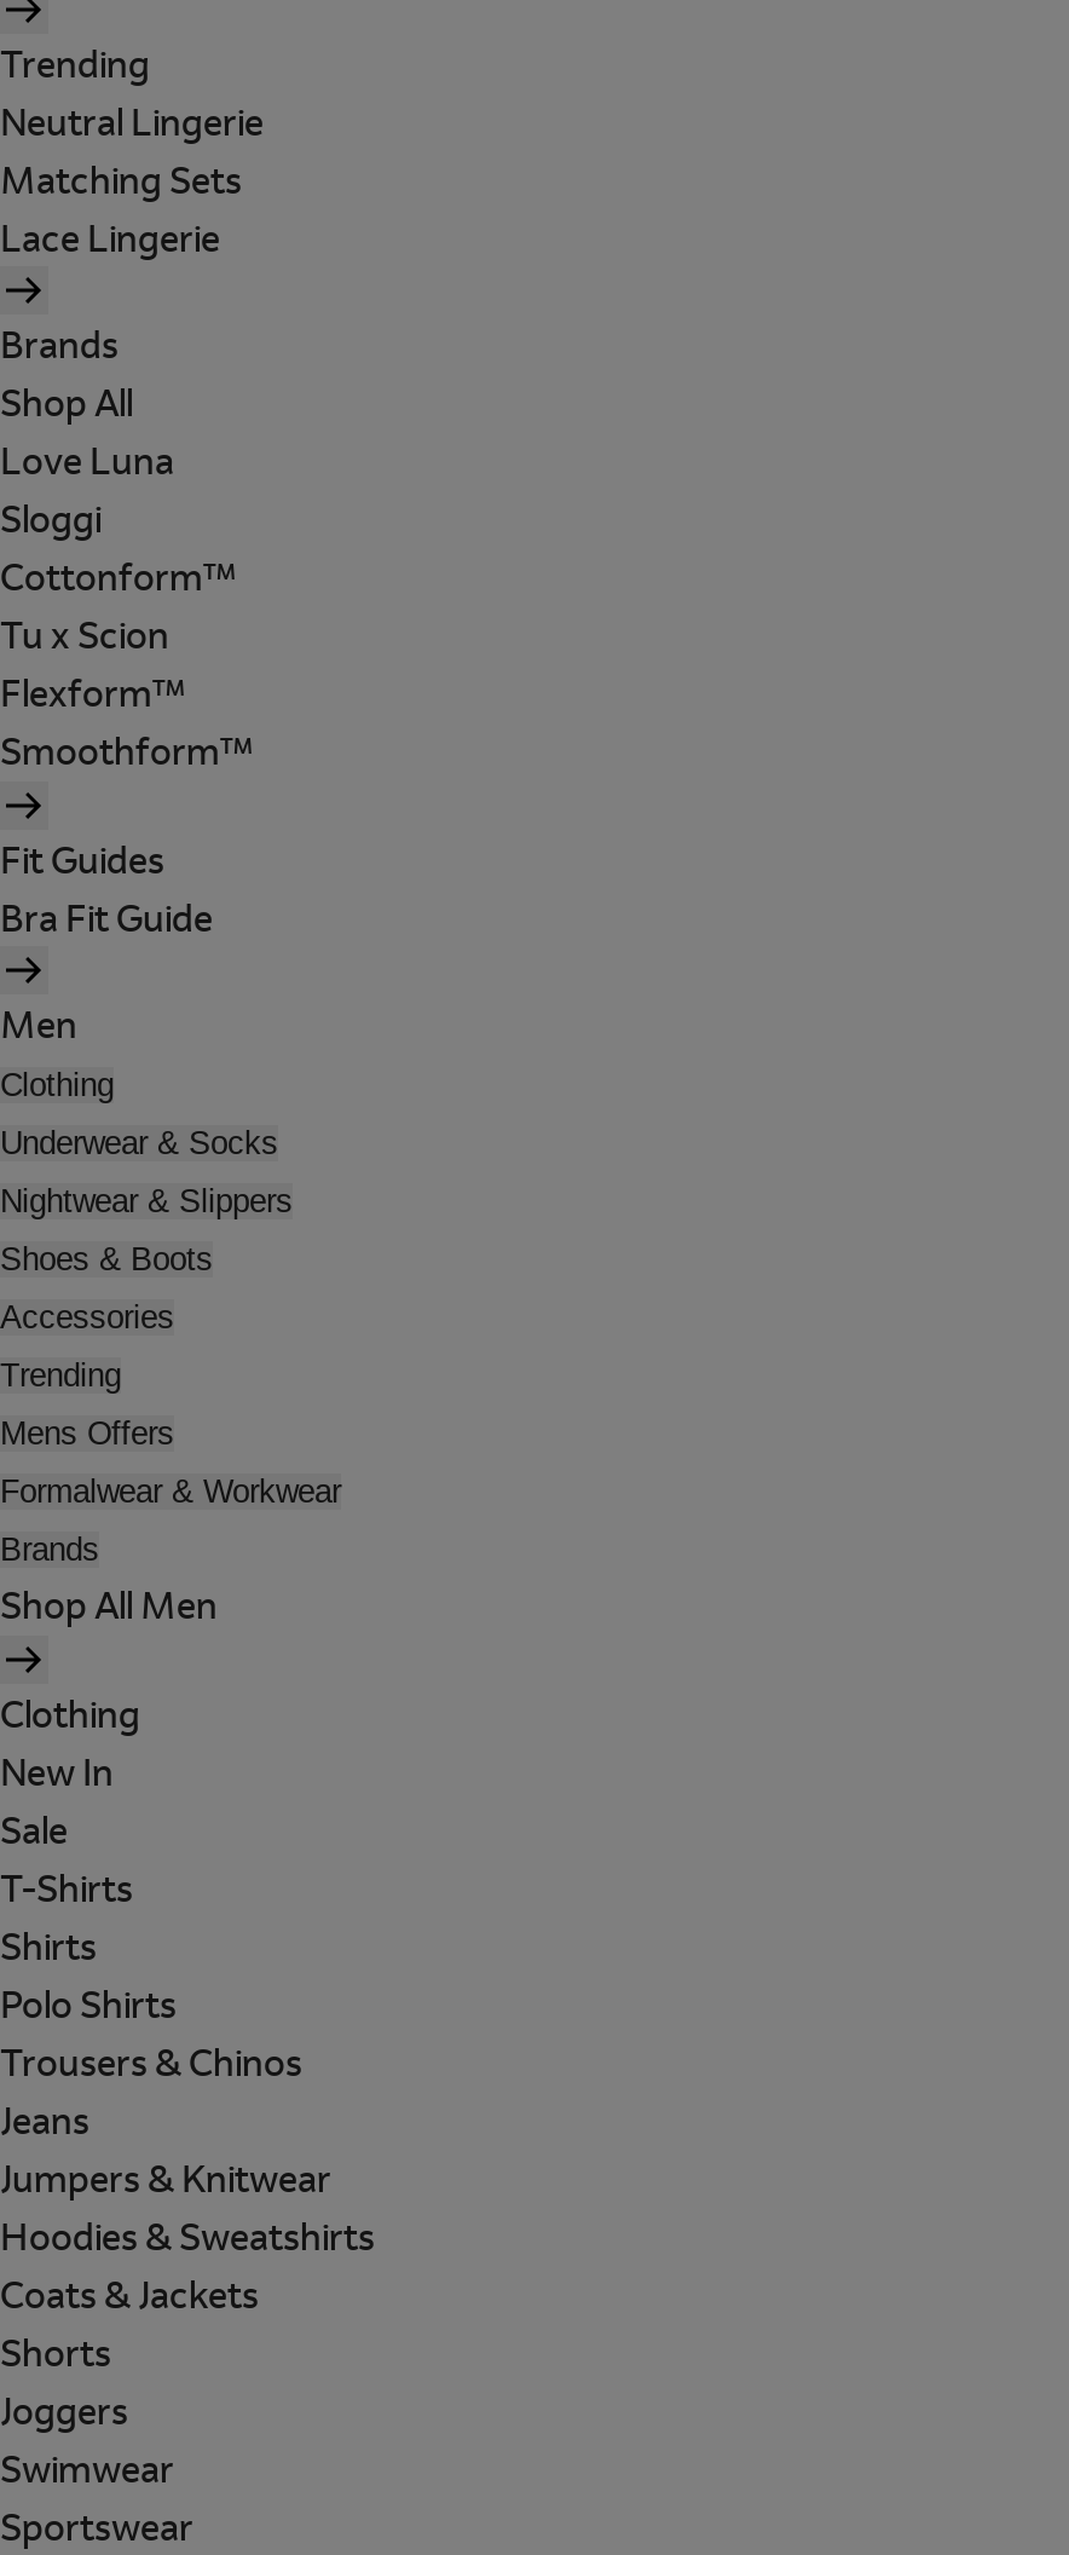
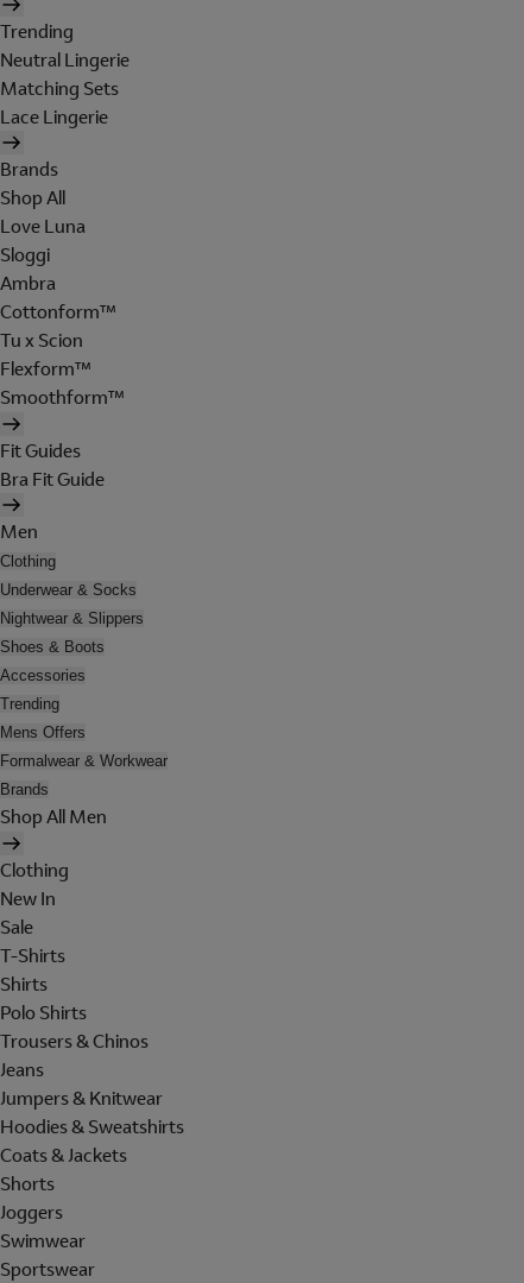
none -> [0,271,56,295] Ambra

